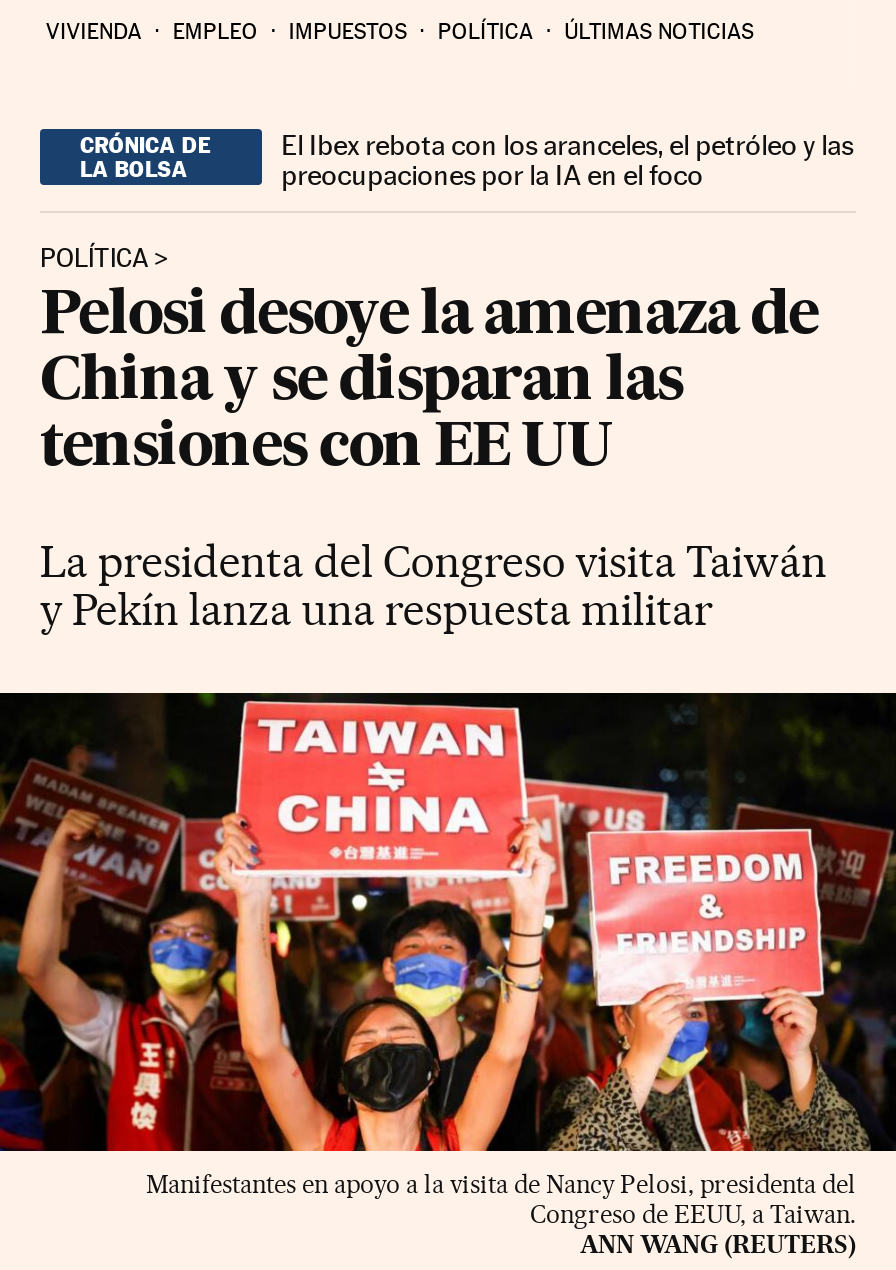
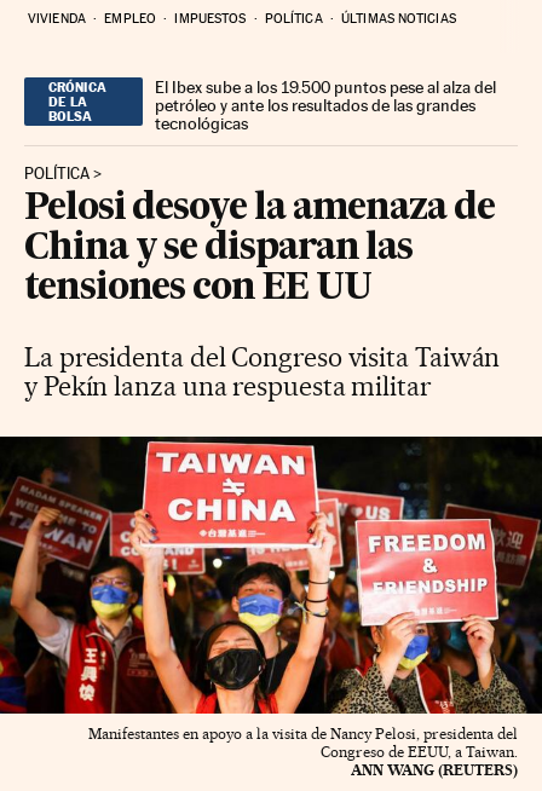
[281,128,853,190] El Ibex rebota con los aranceles, el petróleo y las | preocupaciones por la IA en el foco -> [155,77,497,133] El Ibex sube a los 19.500 puntos pese al alza del | petróleo y ante los resultados de las grandes | tecnológicas

